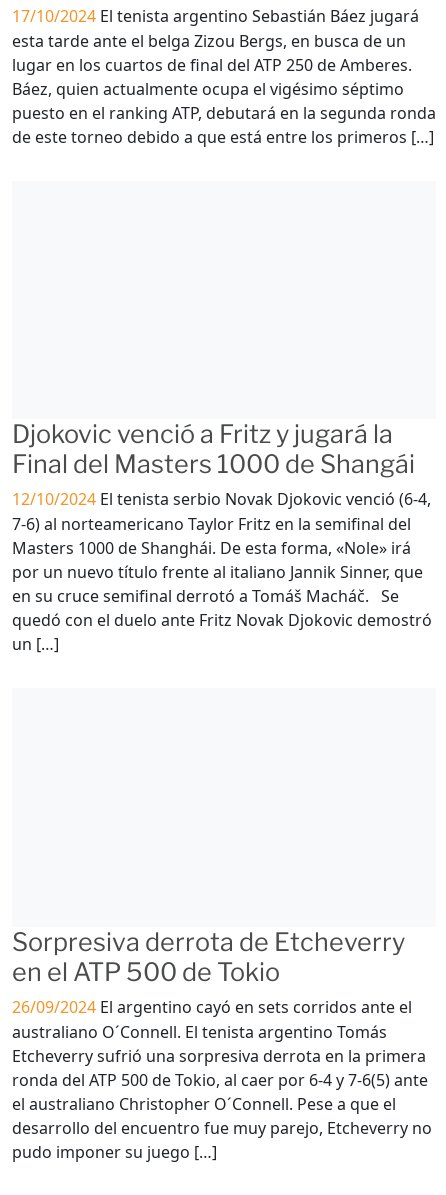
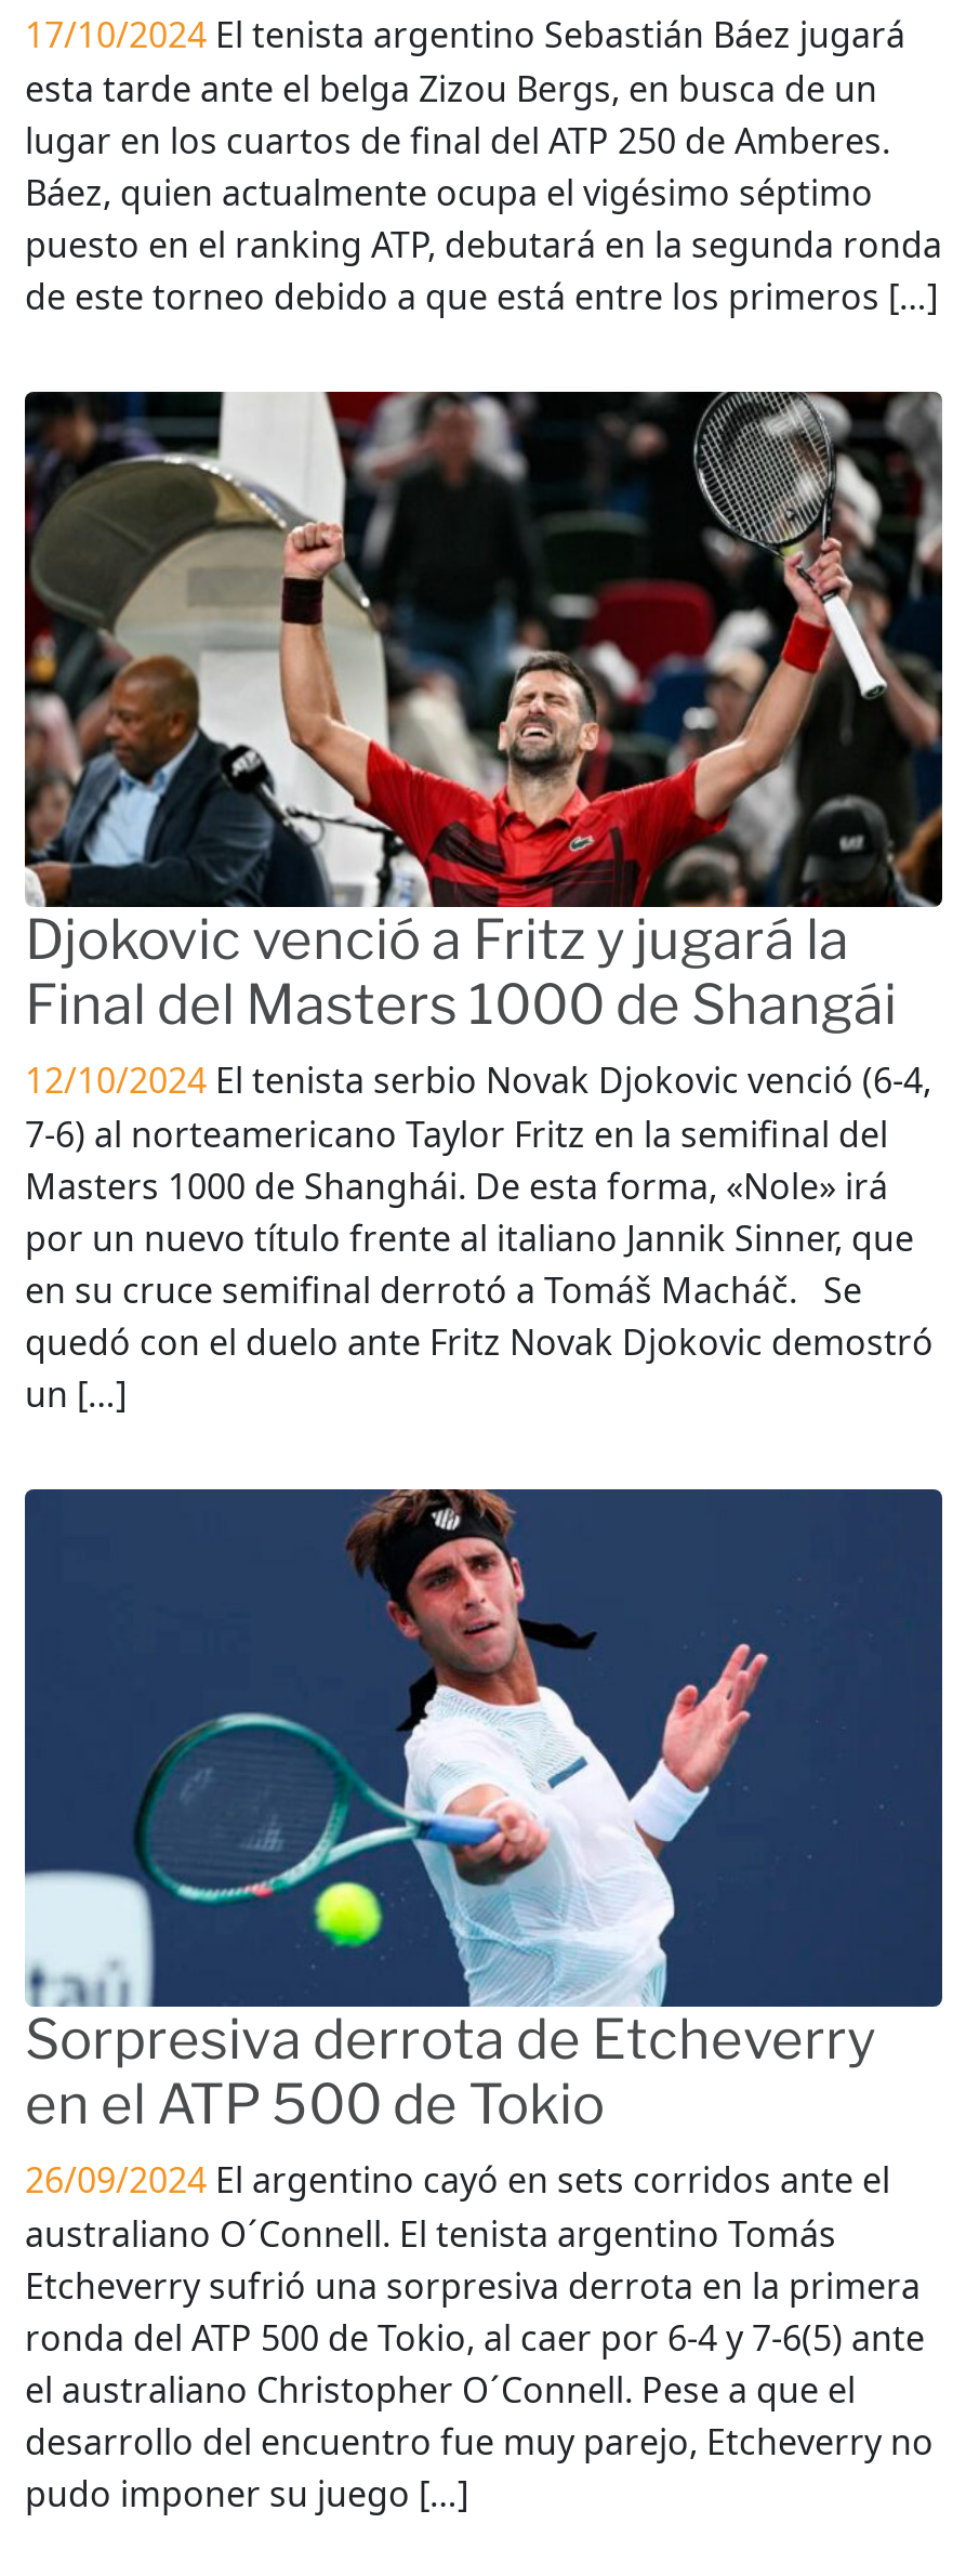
none -> [23,390,944,909] [image]
none -> [23,1487,944,2009] [image]

